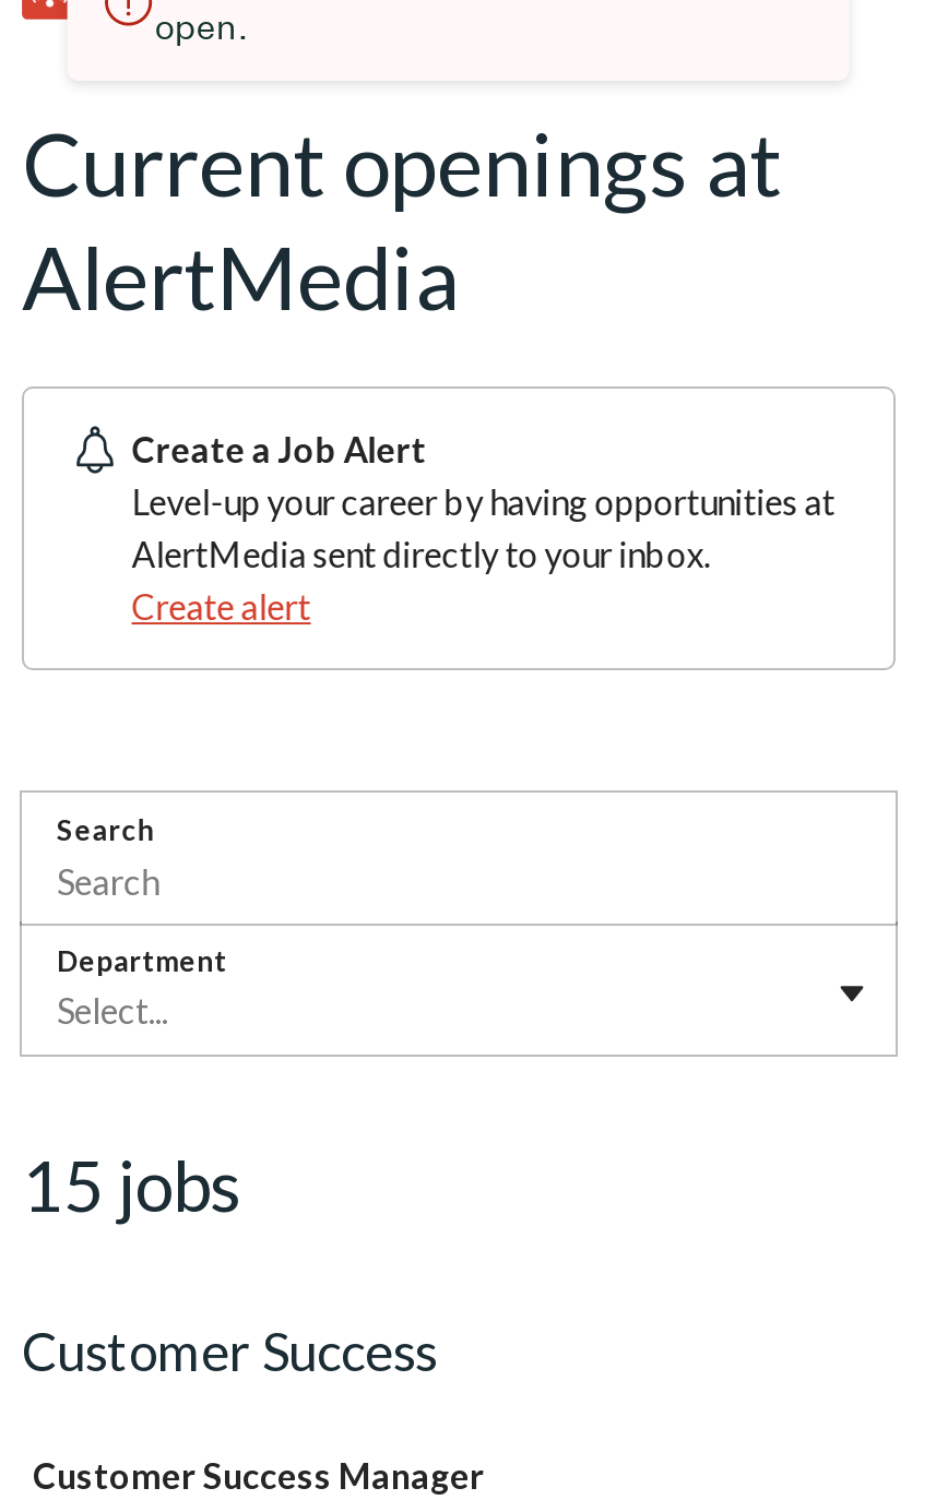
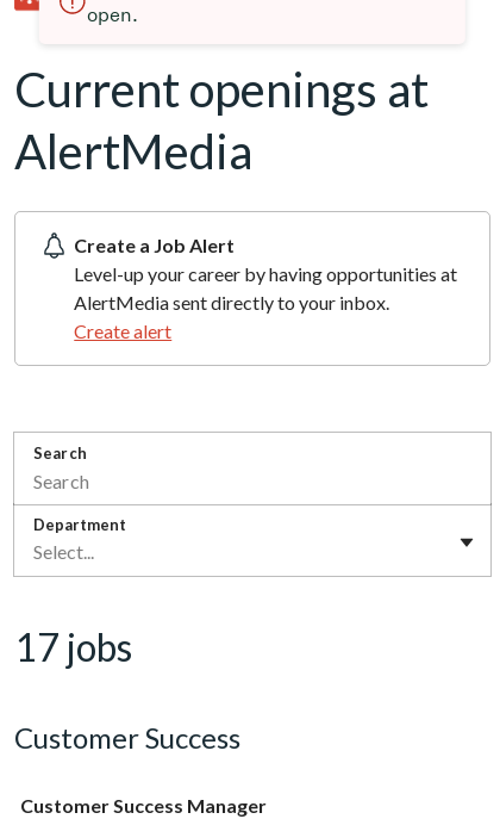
[22,1142,238,1227] 15 jobs -> [14,623,132,670] 17 jobs

